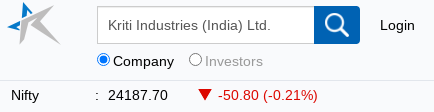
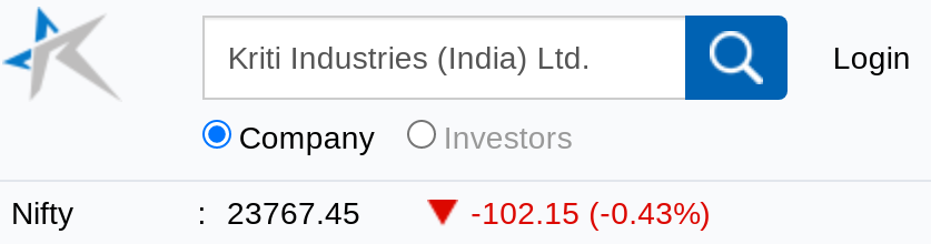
[108,87,168,103] 24187.70 -> [227,195,360,231] 23767.45
[218,87,318,103] -50.80 (-0.21%) -> [471,195,711,231] -102.15 (-0.43%)

